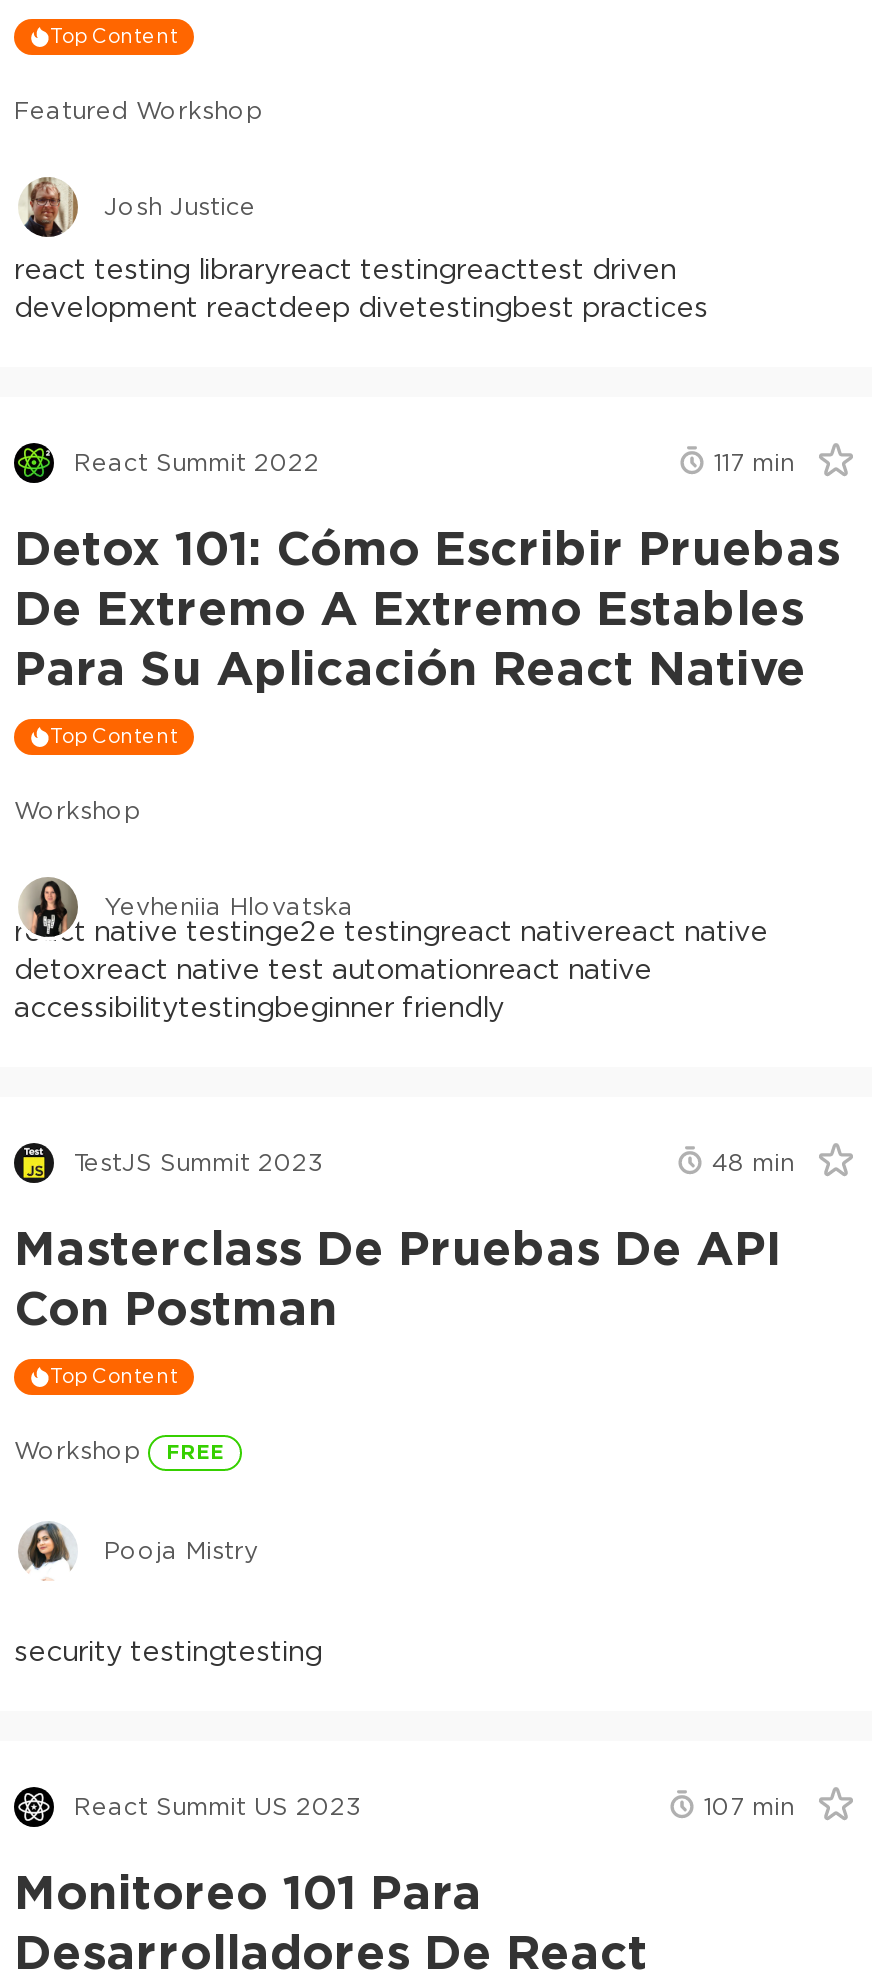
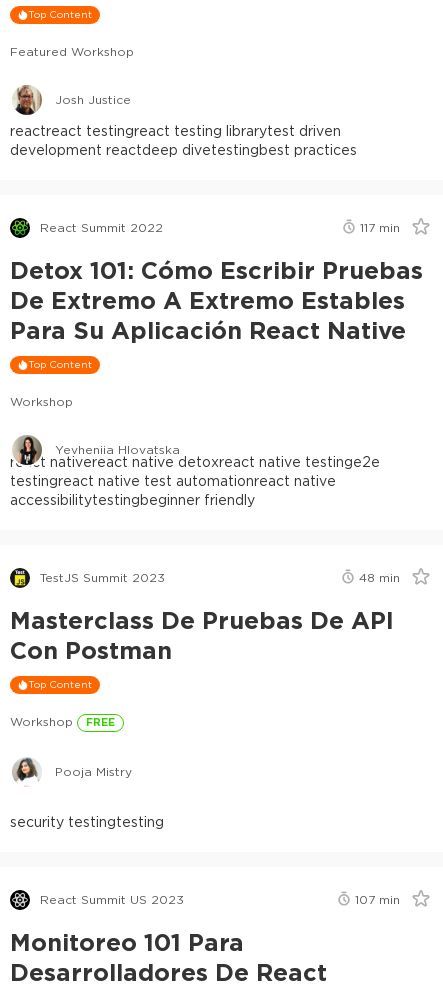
[14,253,676,285] react testing libraryreact testingreacttest driven -> [10,123,341,139] reactreact testingreact testing librarytest driven
[14,915,768,947] react native testinge2e testingreact nativereact native -> [10,454,380,470] react nativereact native detoxreact native testinge2e
[14,953,652,985] detoxreact native test automationreact native -> [10,473,336,489] testingreact native test automationreact native

